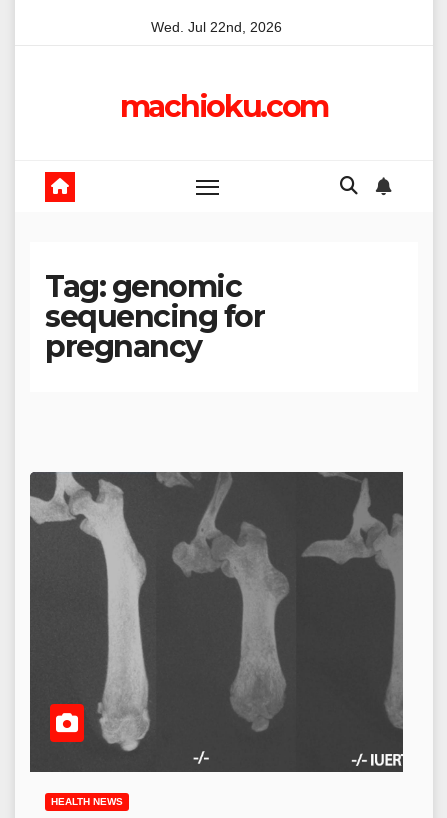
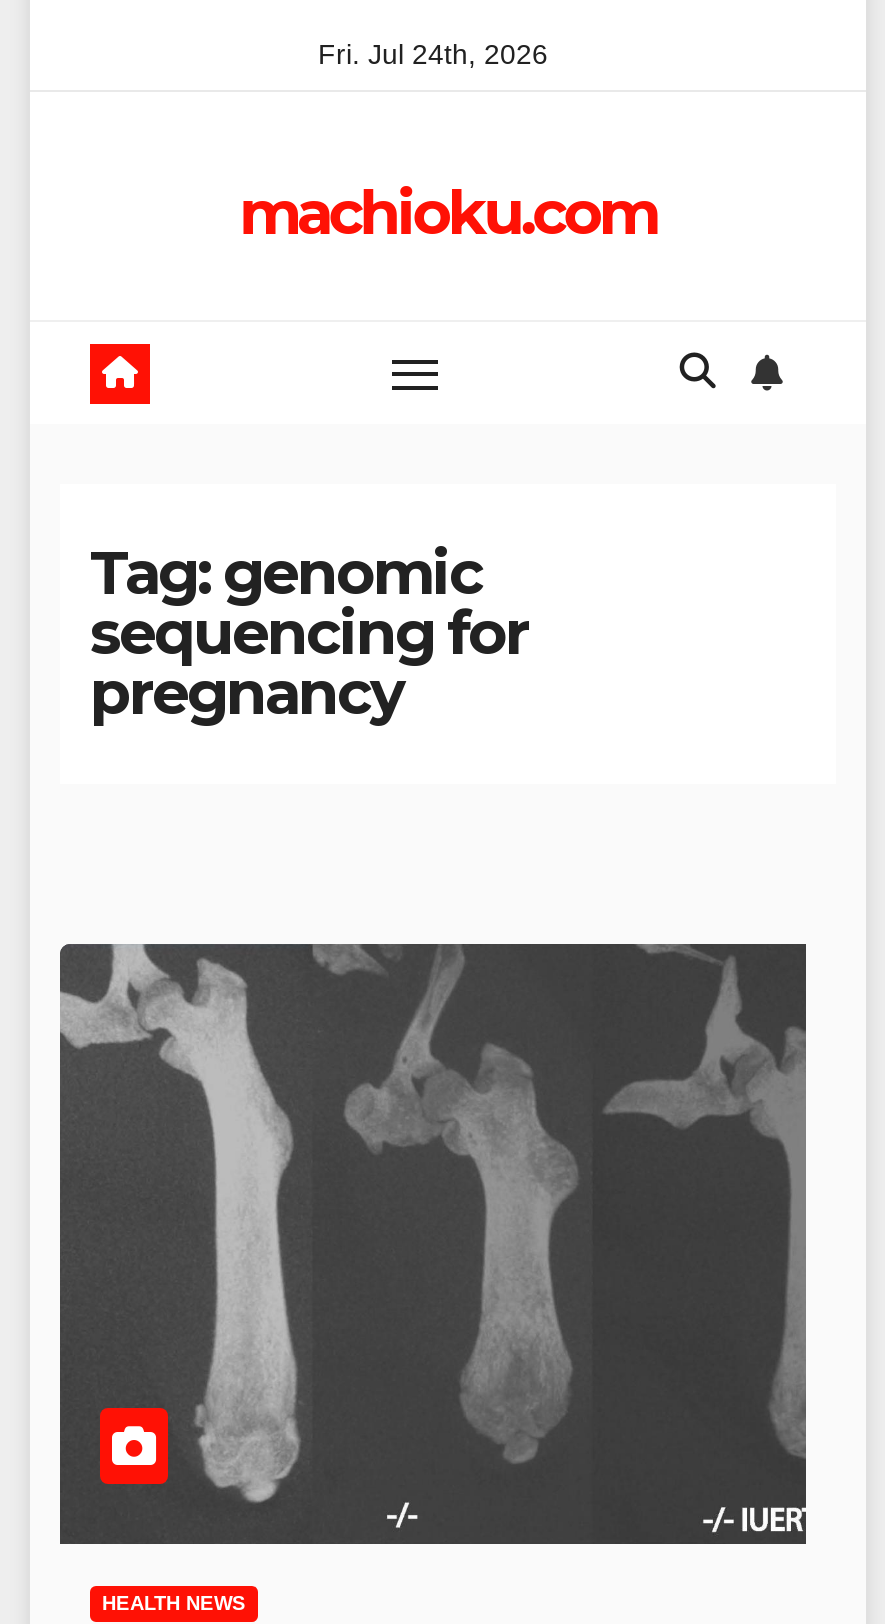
[151,19,282,35] Wed. Jul 22nd, 2026 -> [318,38,548,70] Fri. Jul 24th, 2026

